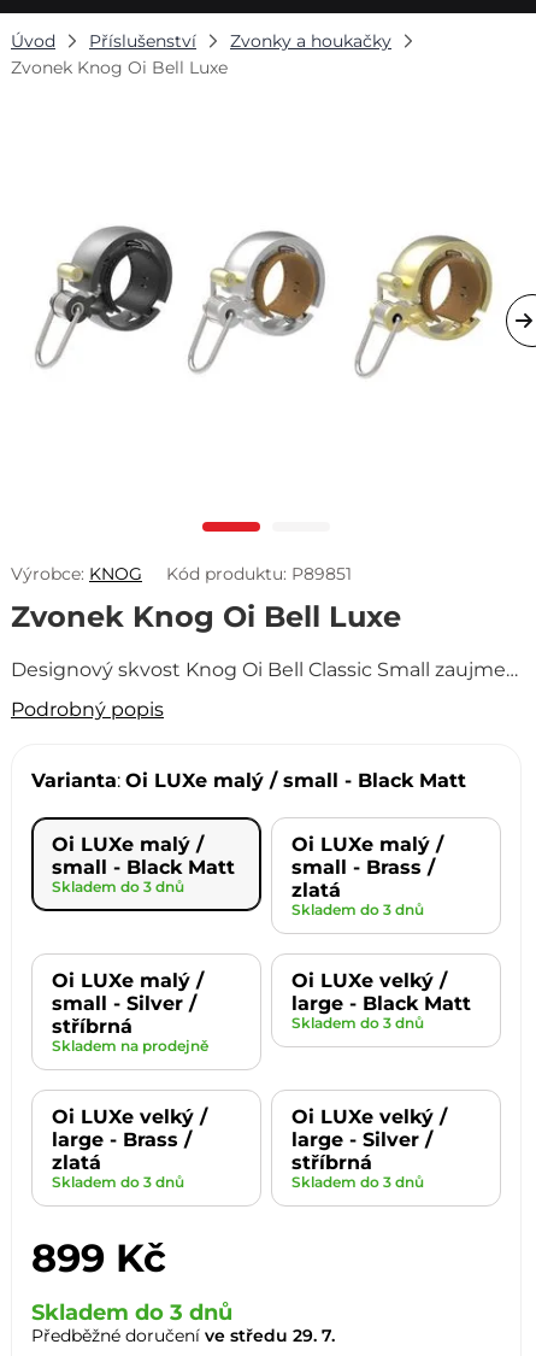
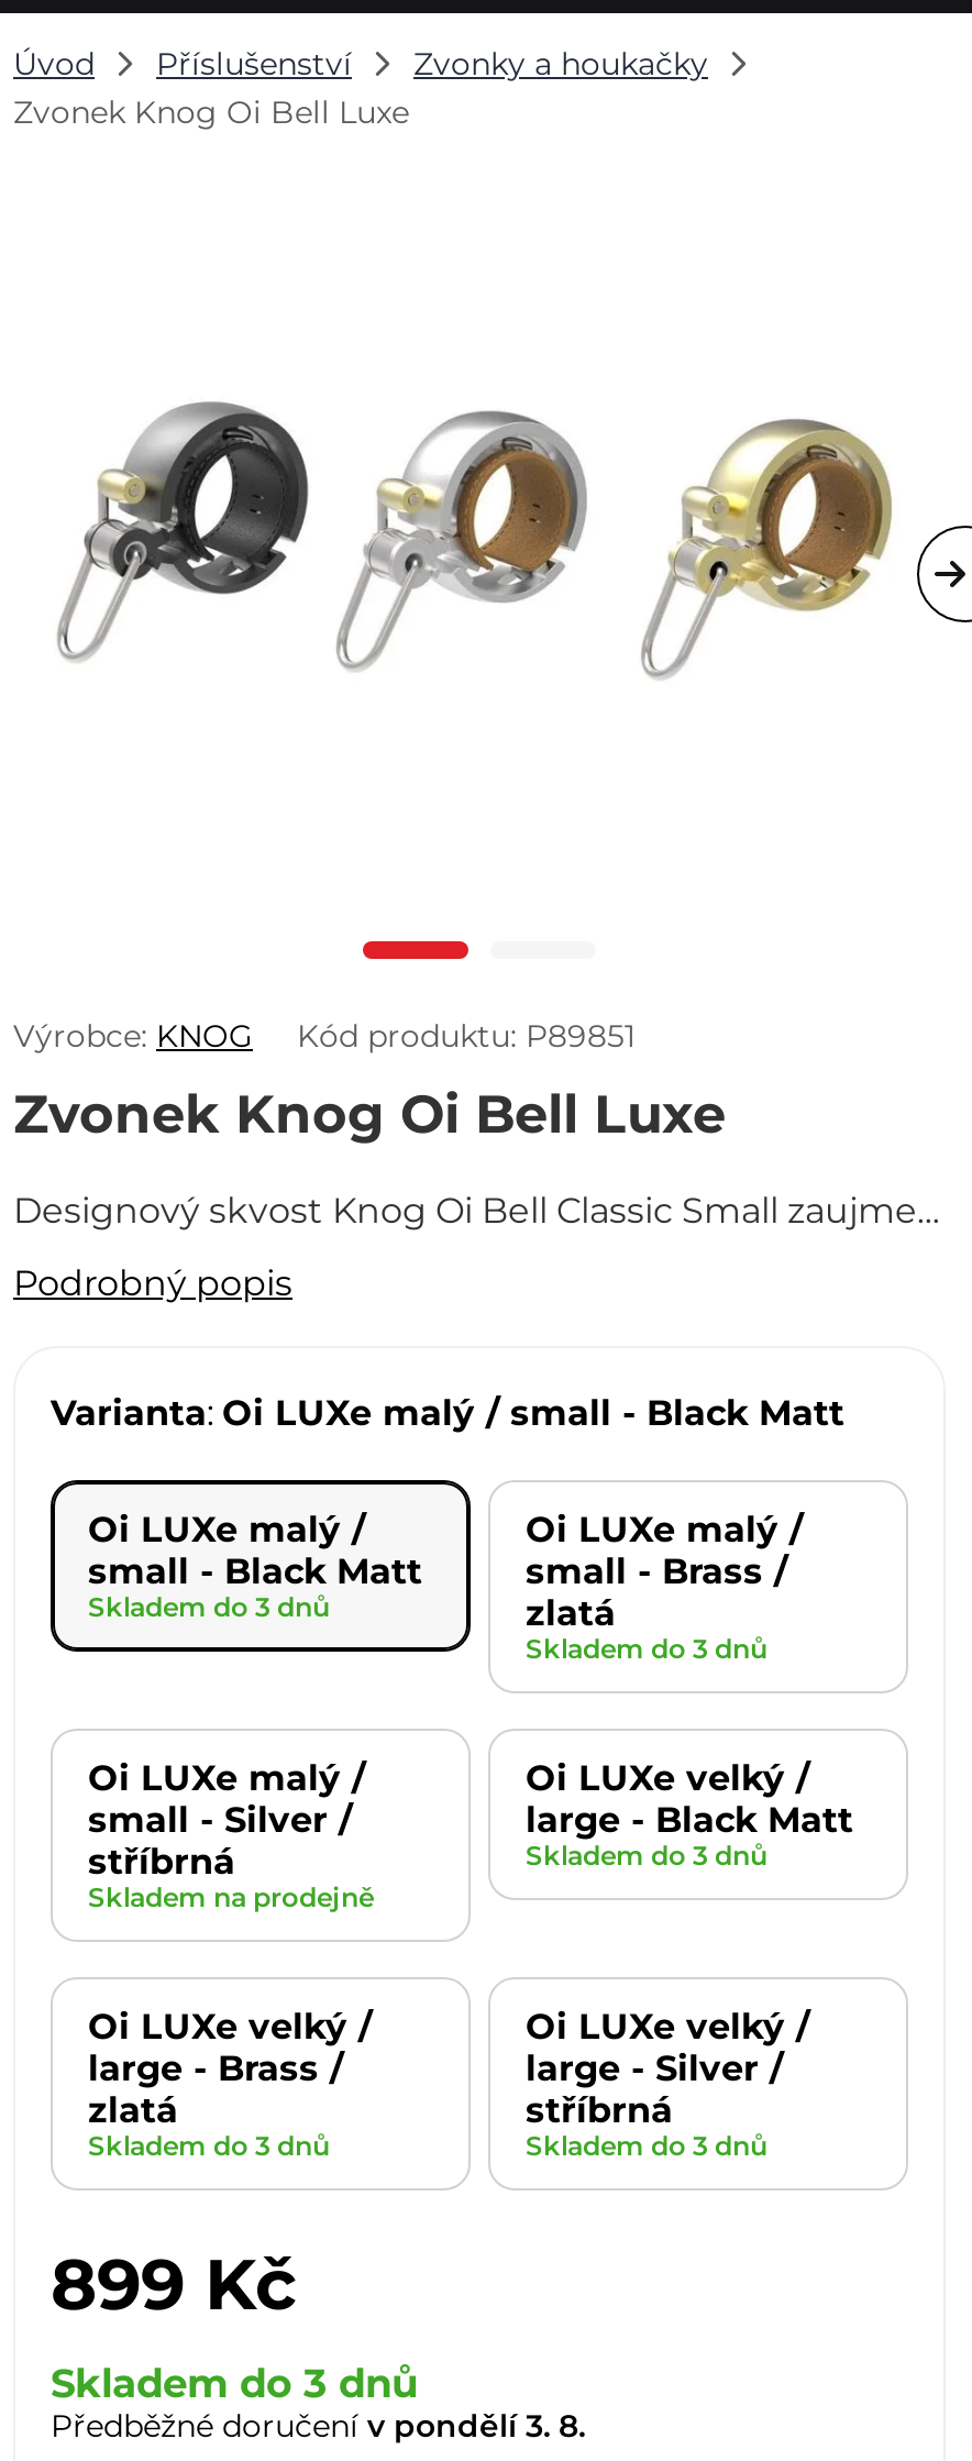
[31,1325,335,1346] Předběžné doručení ve středu 29. 7. -> [51,2406,585,2446] Předběžné doručení v pondělí 3. 8.

